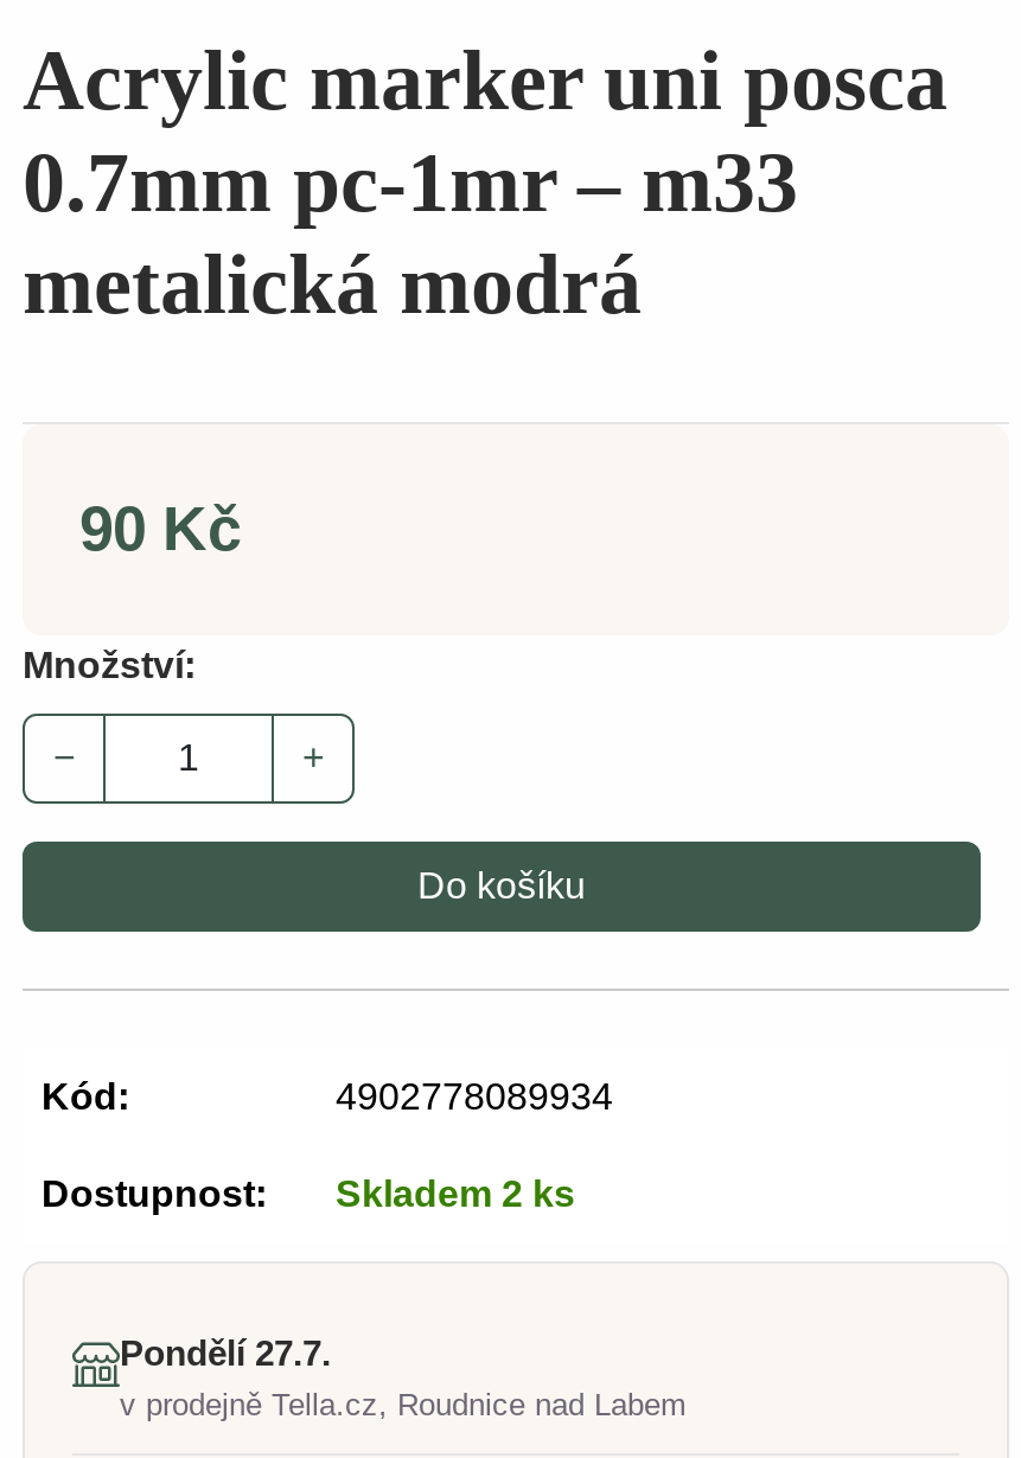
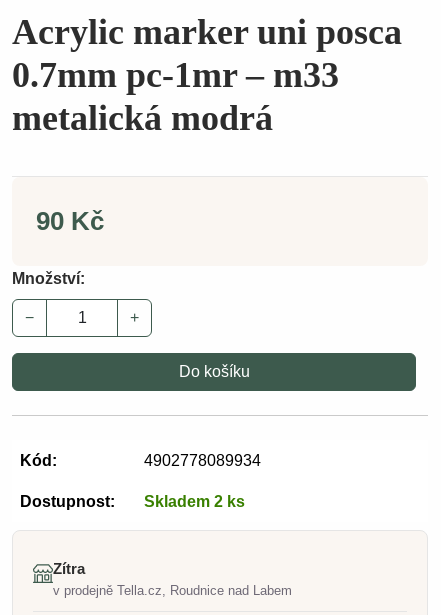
[120,1333,331,1373] Pondělí 27.7. -> [53,560,85,577] Zítra

